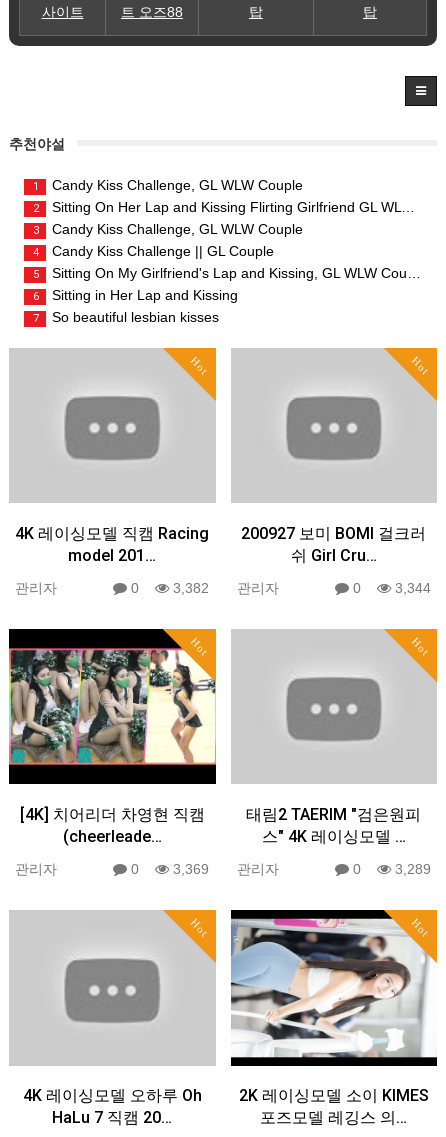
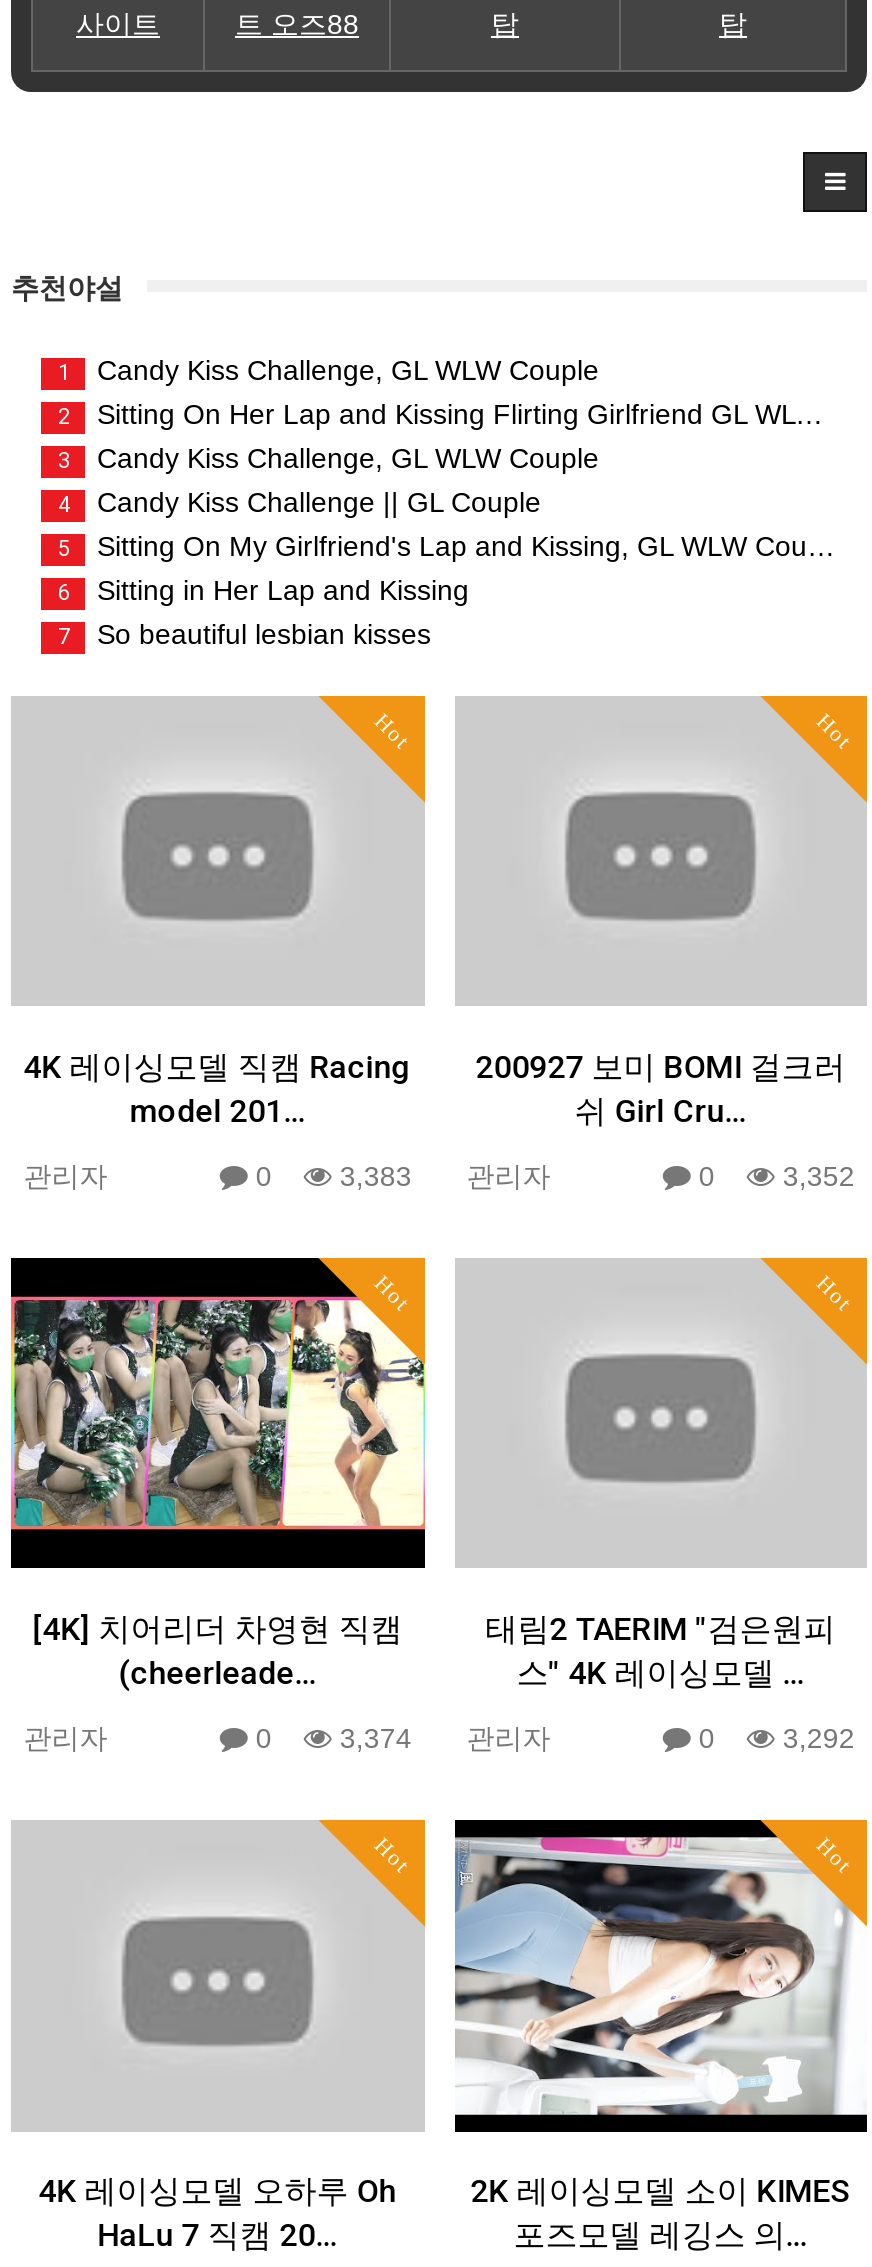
[127,580,279,596] 0 3,382 관리자 -> [248,1160,550,1192] 0 3,383 관리자
[349,580,431,596] 0 3,344 -> [691,1160,855,1192] 0 3,352
[127,861,279,877] 0 3,369 관리자 -> [248,1722,550,1754] 0 3,374 관리자
[349,861,431,877] 0 3,289 -> [691,1722,855,1754] 0 3,292

